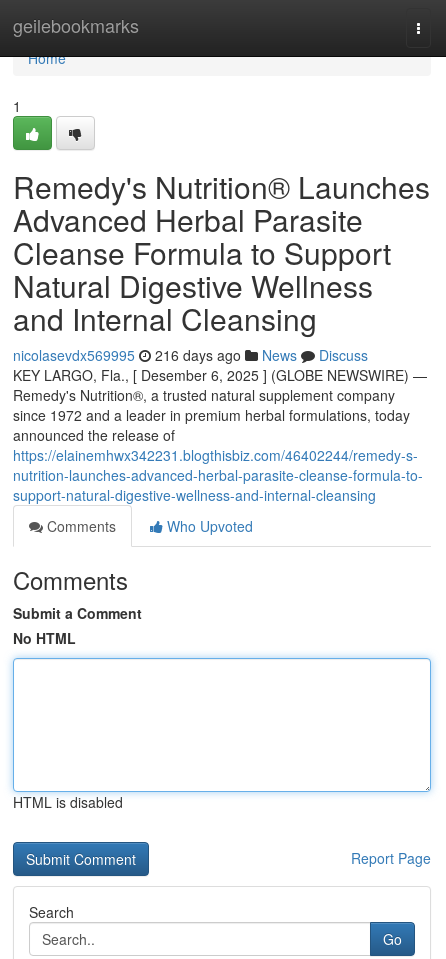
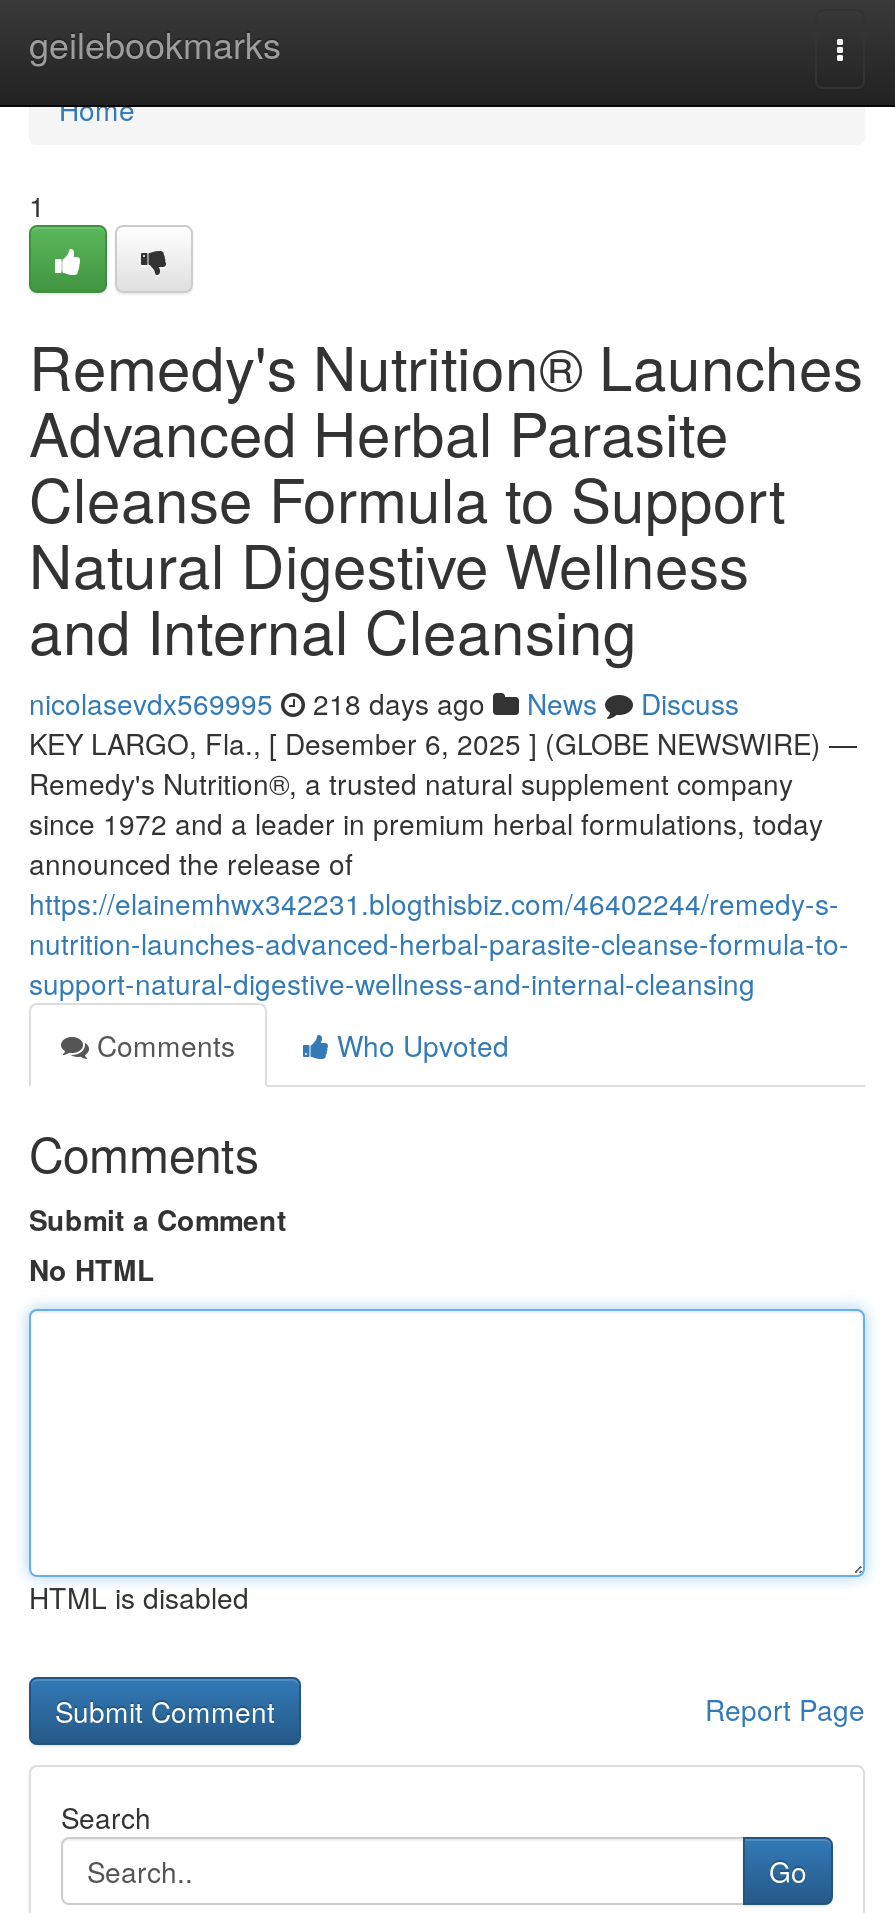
[13,345,368,365] nicolasevdx569995 216 days ago News Discuss -> [29,683,739,723] nicolasevdx569995 218 days ago News Discuss

